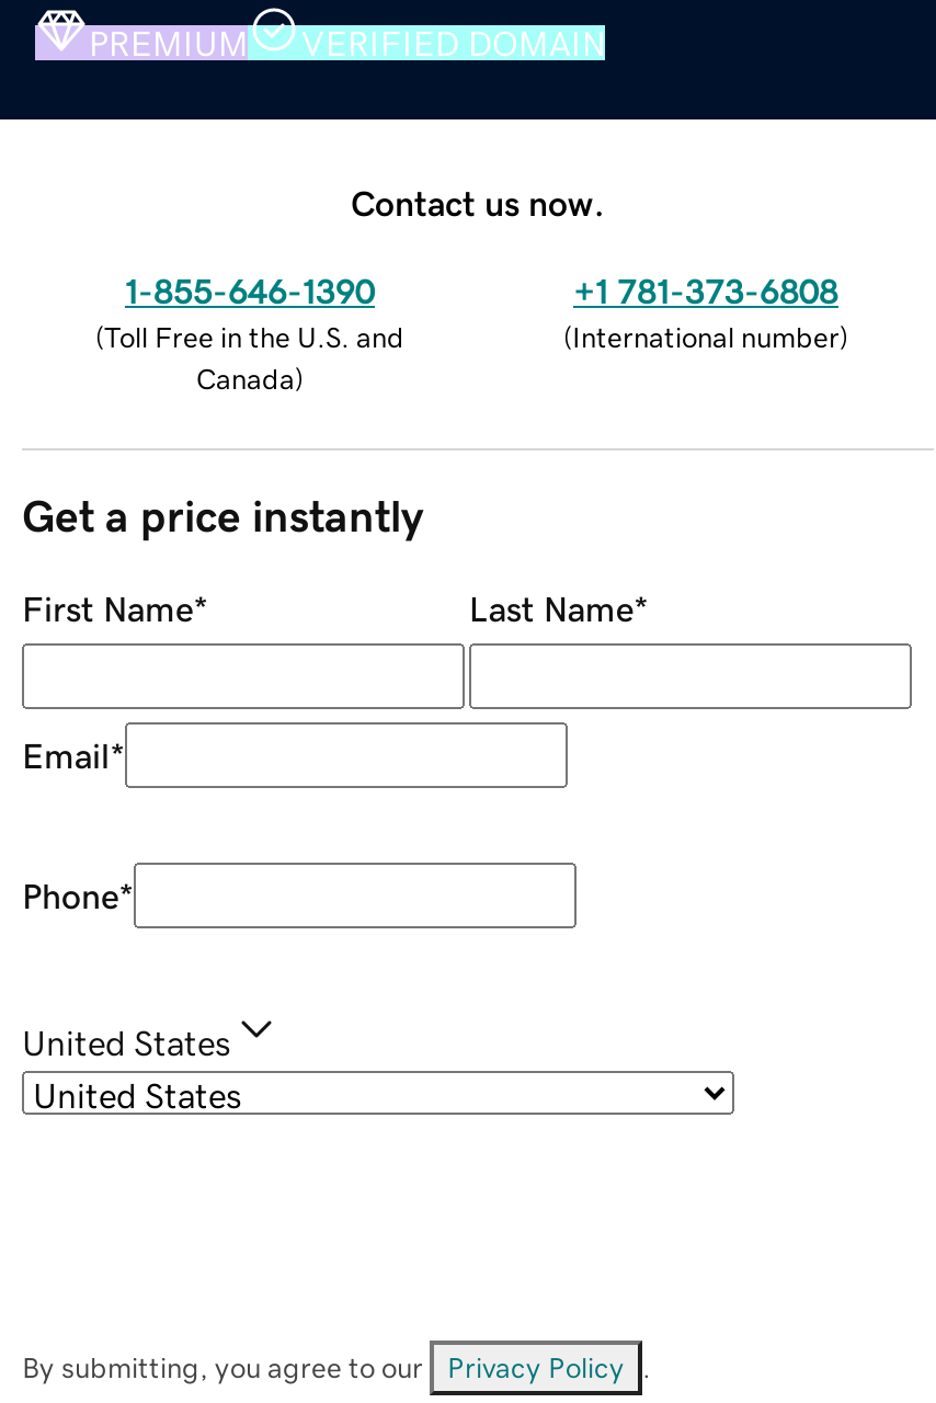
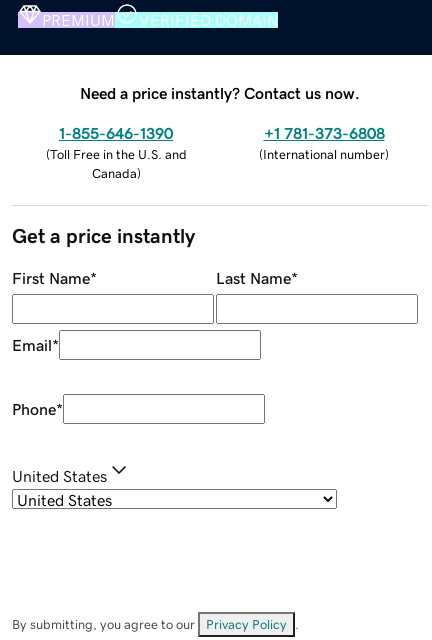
[351,184,605,219] Contact us now. -> [80,85,360,101] Need a price instantly? Contact us now.

